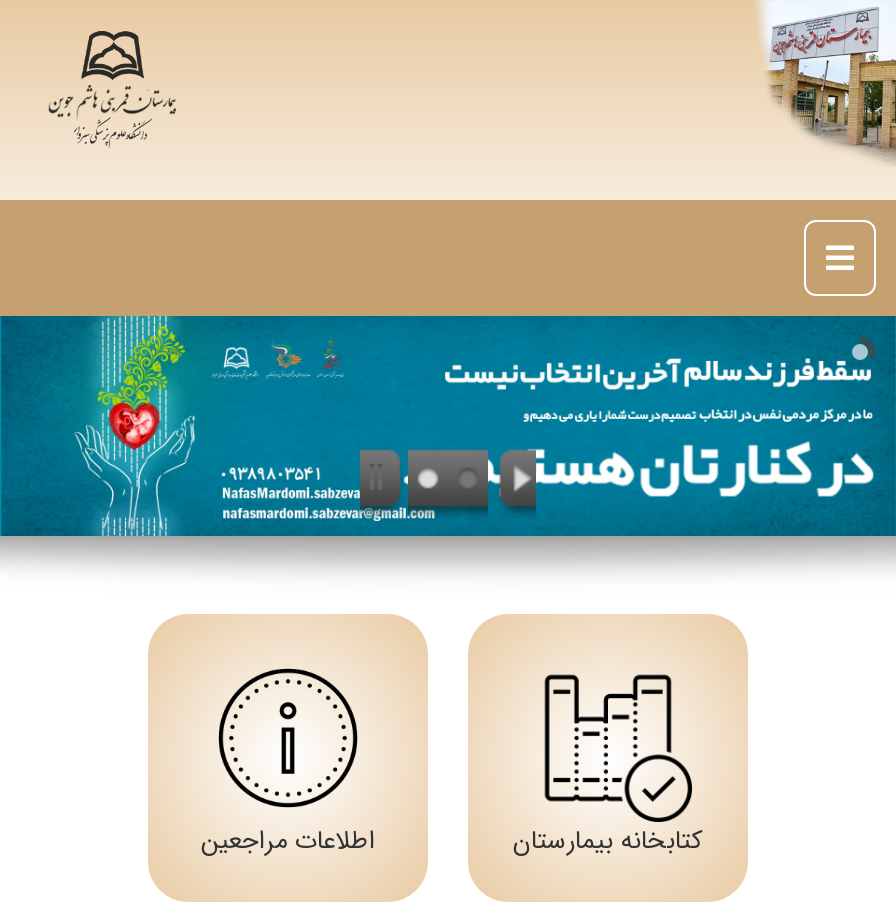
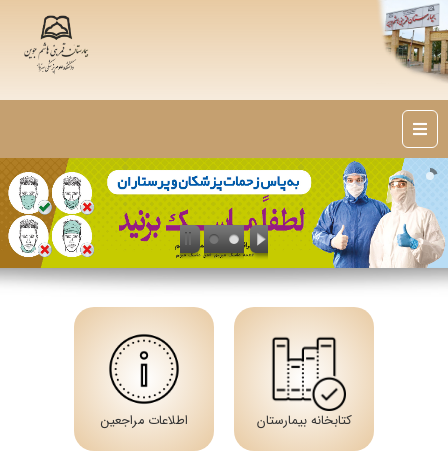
[6,314,890,538] [image] -> [3,157,445,269] [image]

